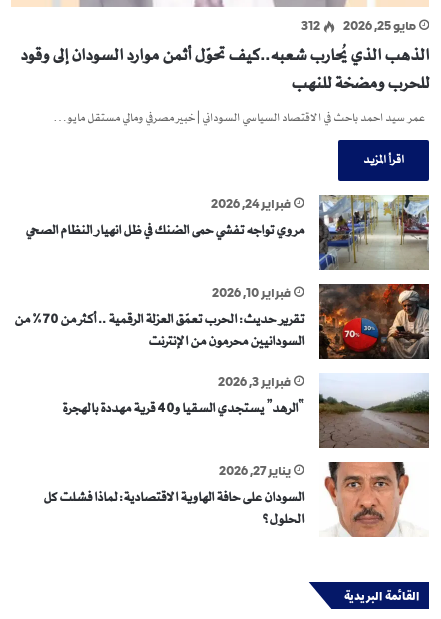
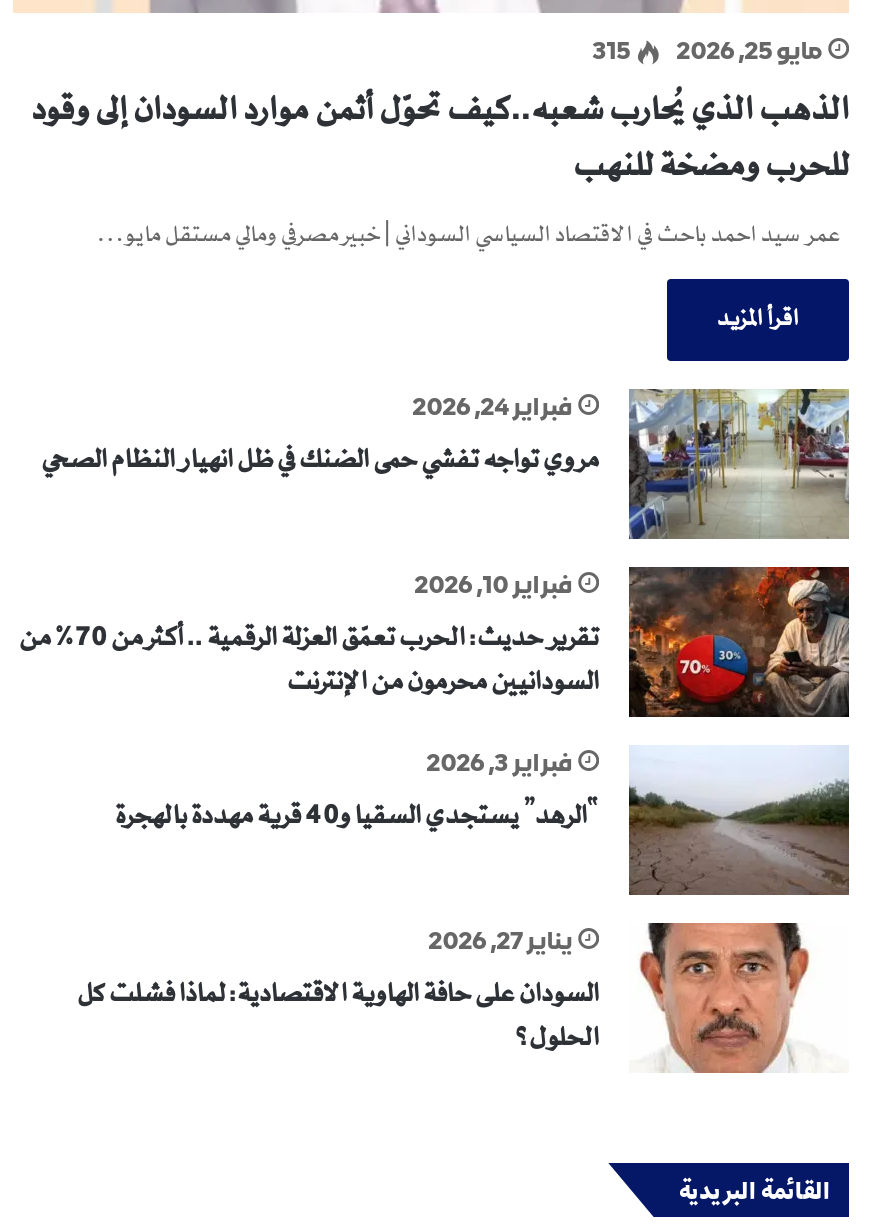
[301,21,320,33] 312 -> [592,41,630,65] 315

